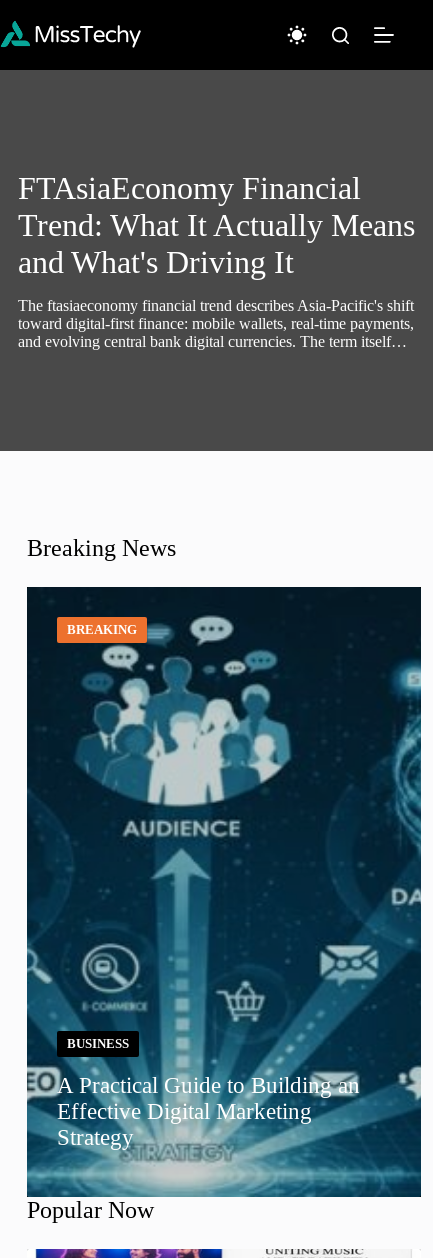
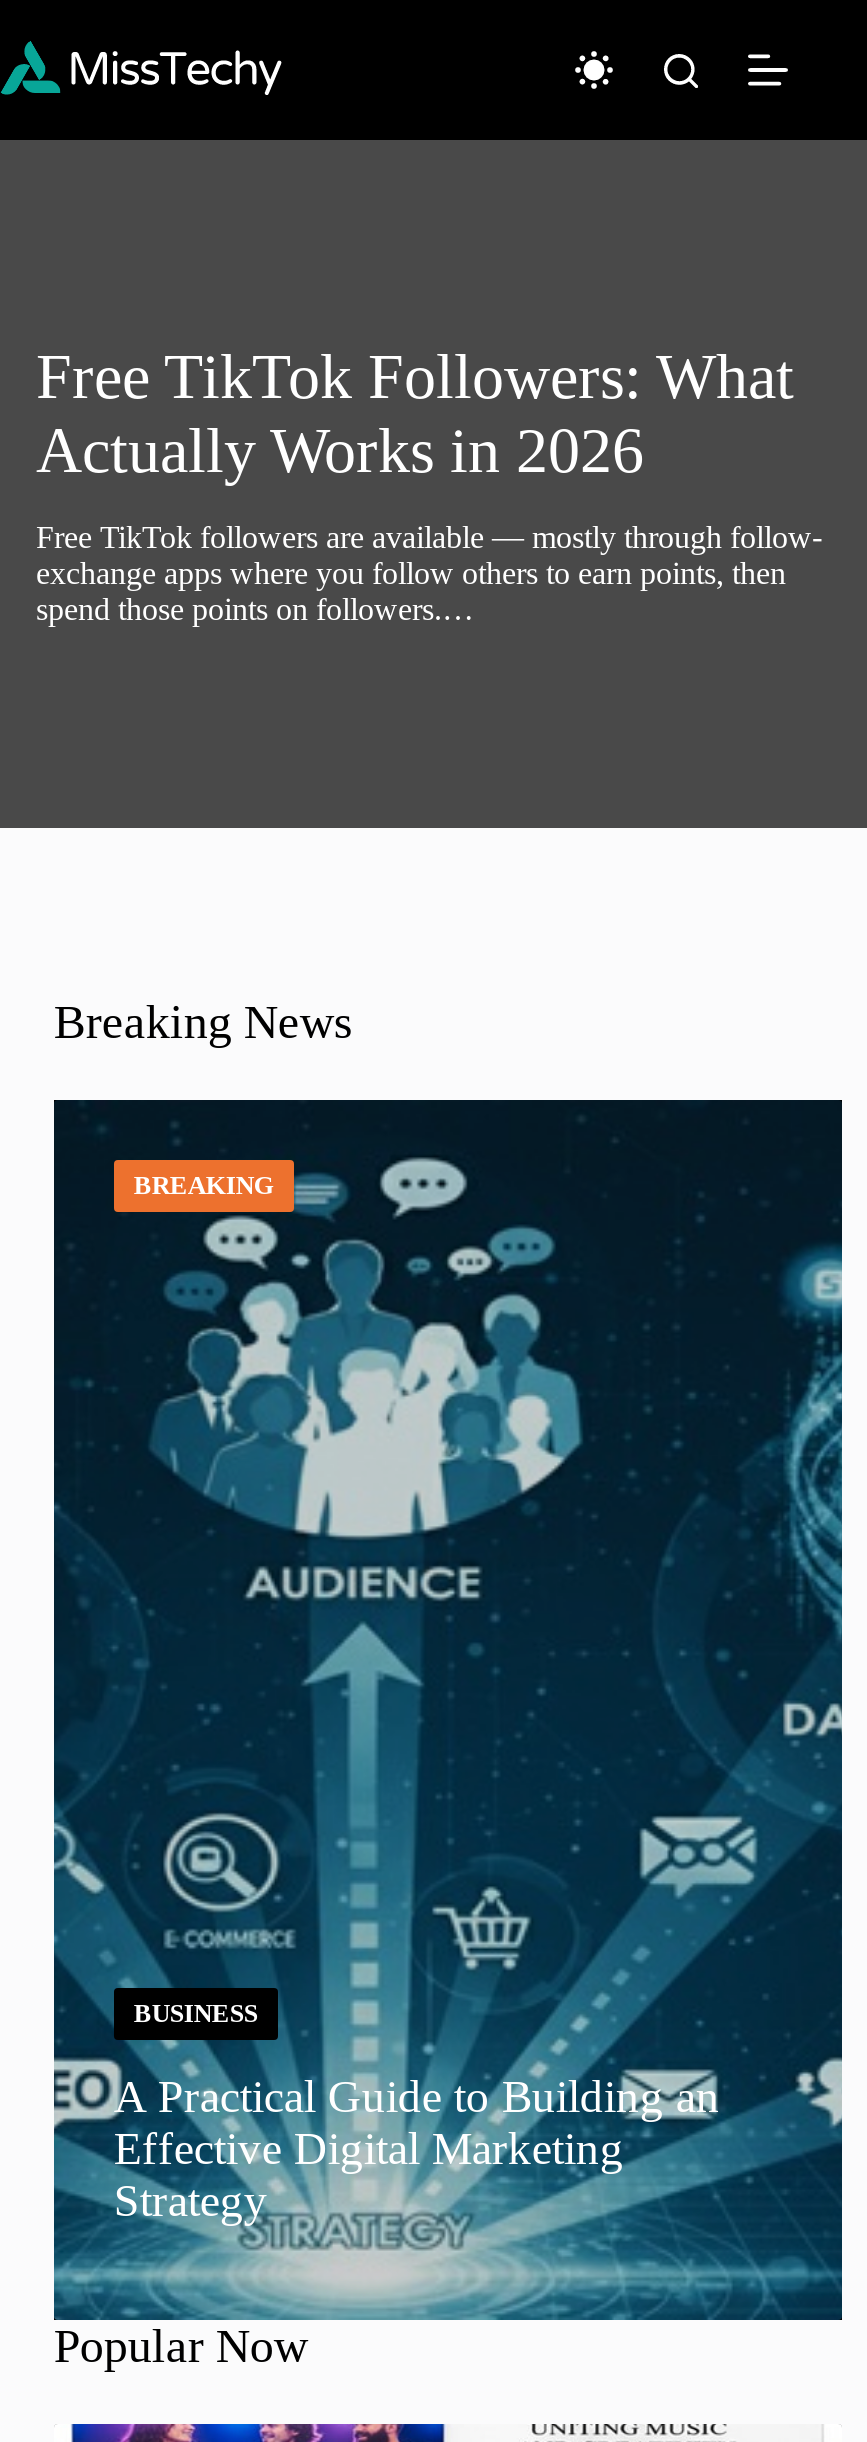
[18,170,415,280] FTAsiaEconomy Financial | Trend: What It Actually Means | and What's Driving It -> [36,340,794,486] Free TikTok Followers: What | Actually Works in 2026
[18,297,414,350] The ftasiaeconomy financial trend describes Asia-Pacific's shift | toward digital-first finance: mobile wallets, real-time payments, | and evolving central bank digital currencies. The term itself… -> [36,520,822,626] Free TikTok followers are available — mostly through follow- | exchange apps where you follow others to earn points, then | spend those points on followers.…

